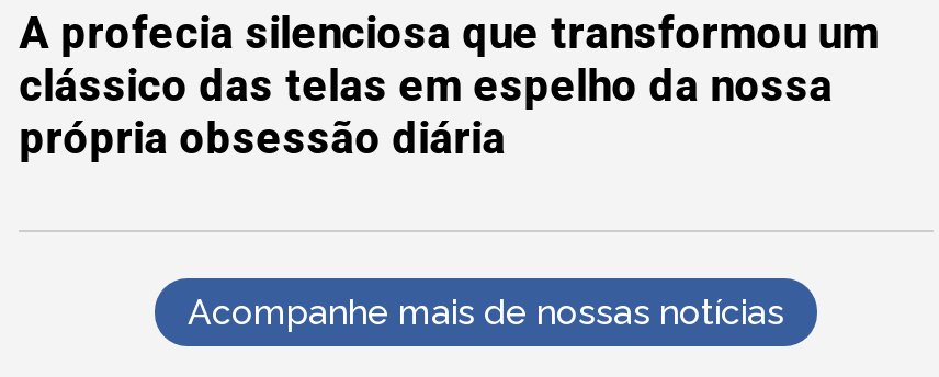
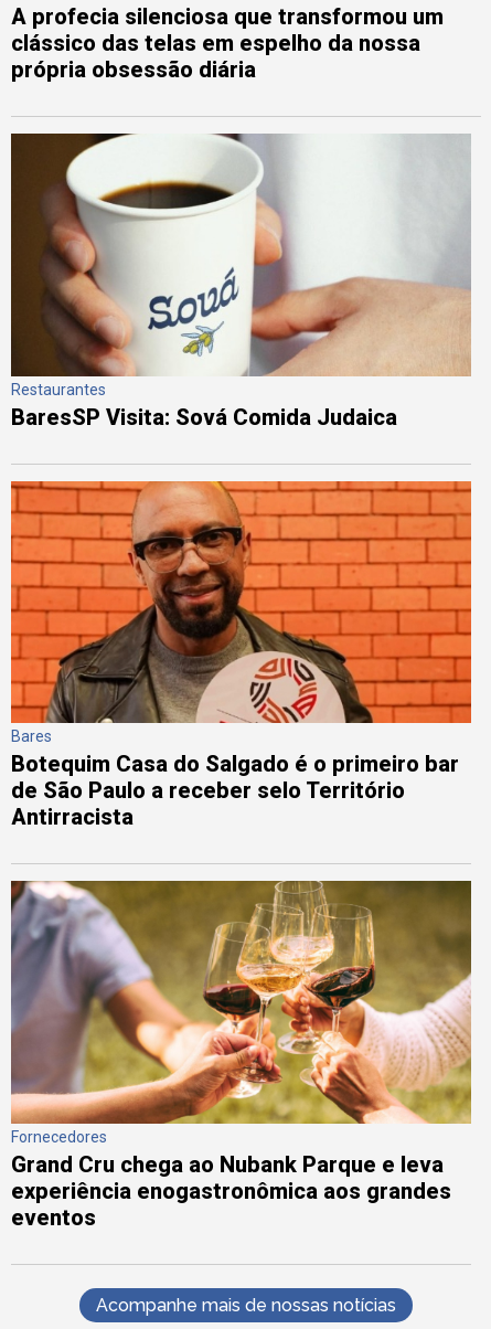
none -> [10,132,472,430] [image] | Restaurantes | BaresSP Visita: Sová Comida Judaica
none -> [10,480,472,830] [image] | Bares | Botequim Casa do Salgado é o primeiro bar | de São Paulo a receber selo Território | Antirracista
none -> [10,880,472,1230] [image] | Fornecedores | Grand Cru chega ao Nubank Parque e leva | experiência enogastronômica aos grandes | eventos

